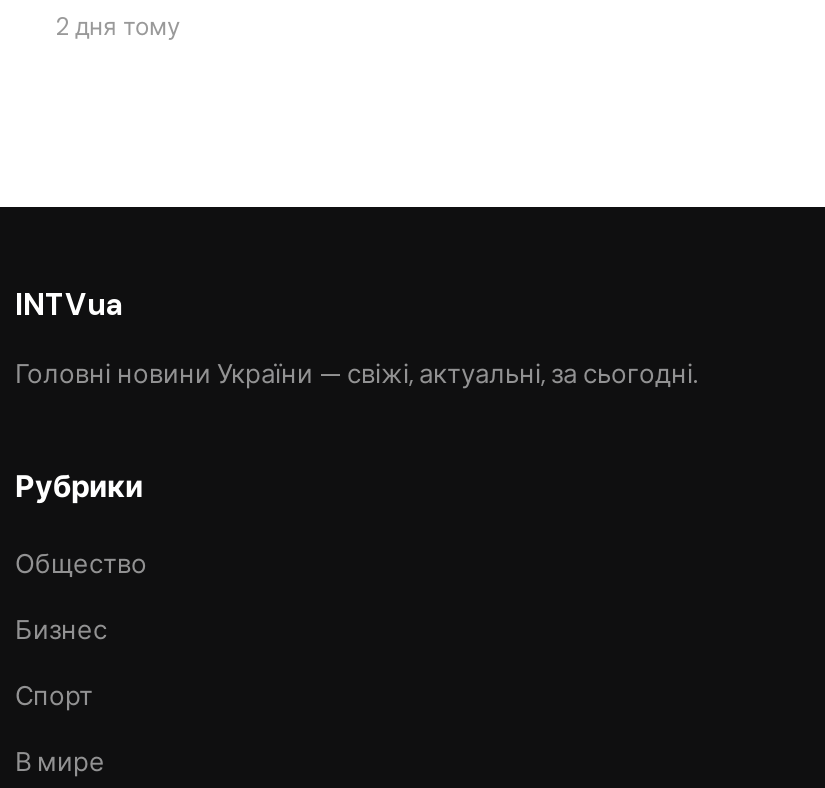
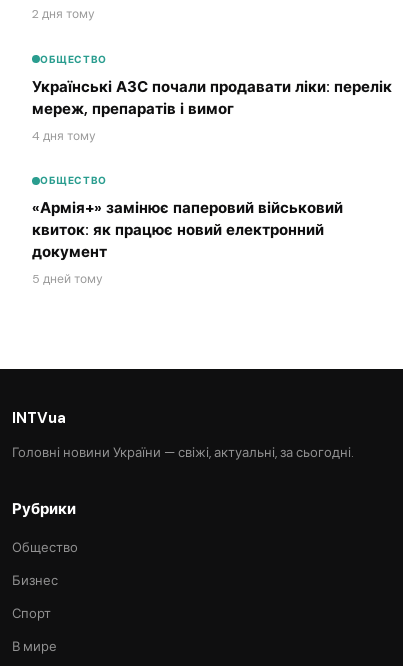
none -> [32,52,392,287] ОБЩЕСТВО | Українські АЗС почали продавати ліки: перелік | мереж, препаратів і вимог | 4 дня тому | ОБЩЕСТВО | «Армія+» замінює паперовий військовий | квиток: як працює новий електронний | документ | 5 дней тому

